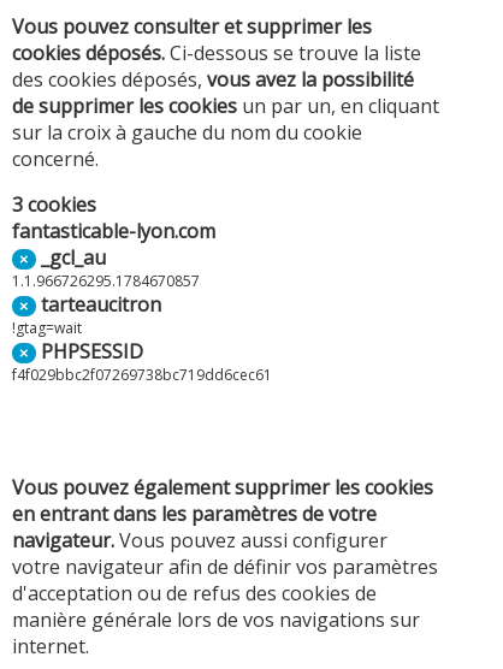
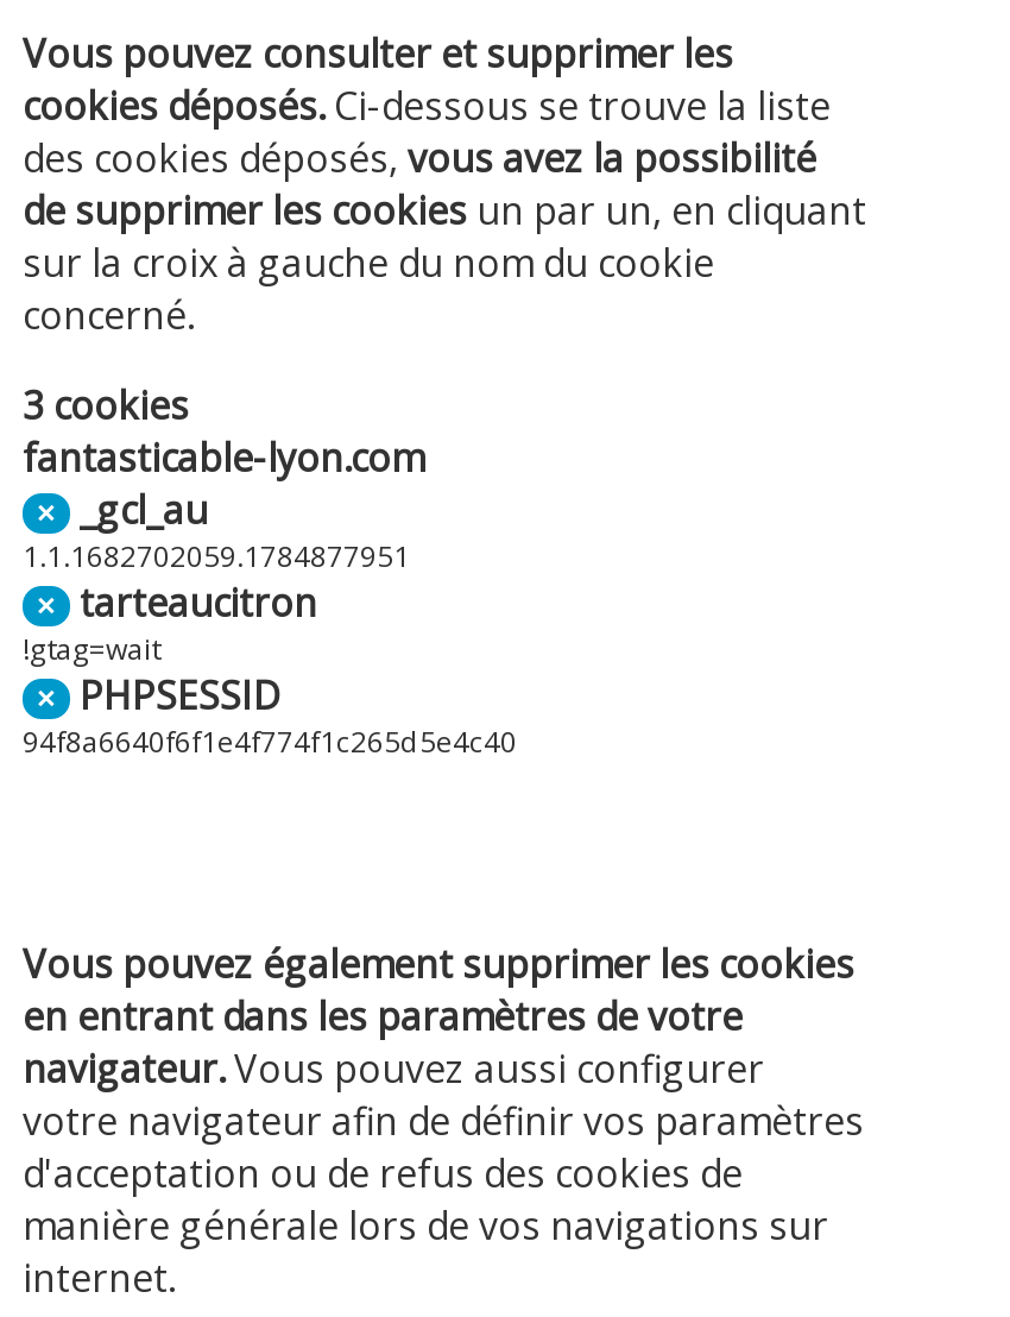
[12,270,200,291] 1.1.966726295.1784670857 -> [23,535,410,575] 1.1.1682702059.1784877951
[12,364,272,384] f4f029bbc2f07269738bc719dd6cec61 -> [23,720,517,761] 94f8a6640f6f1e4f774f1c265d5e4c40

